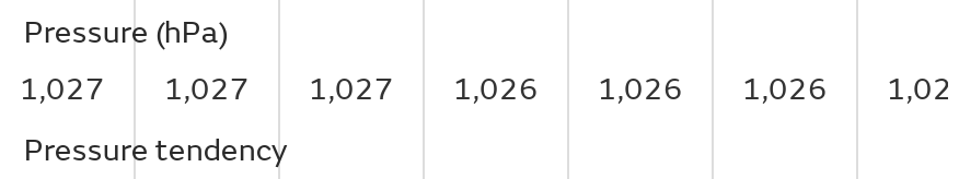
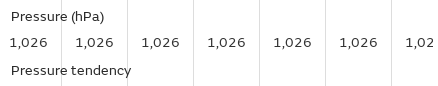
[20,71,105,108] 1,027 -> [9,34,48,51] 1,026
[164,71,250,108] 1,027 -> [75,34,114,51] 1,026
[309,71,394,108] 1,027 -> [141,34,180,51] 1,026

